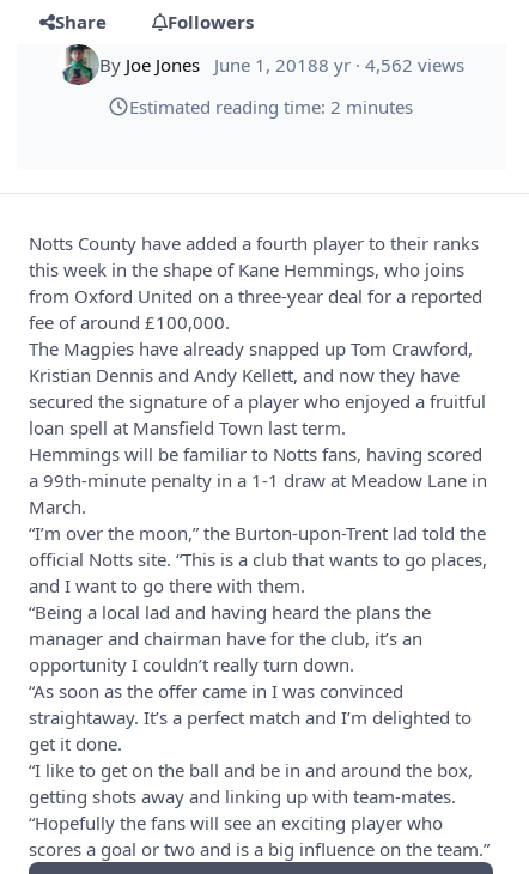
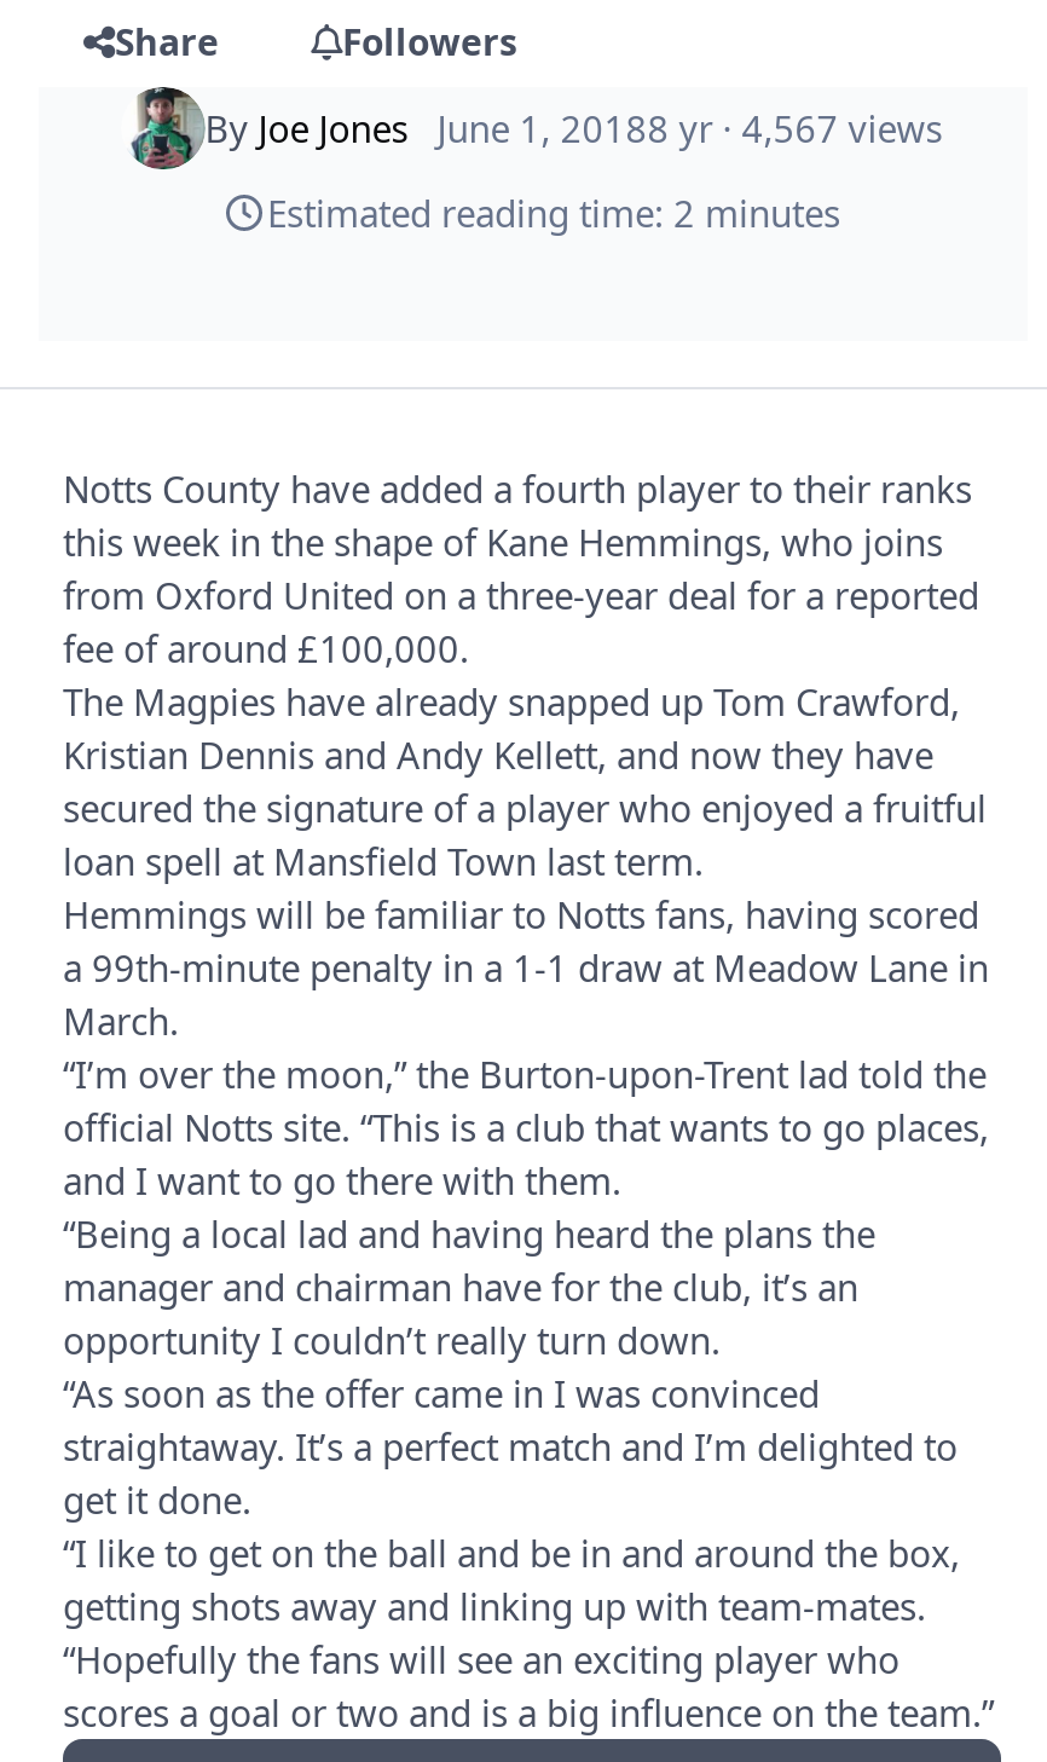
[99,53,464,77] By Joe Jones June 1, 20188 yr · 4,562 views -> [205,104,942,153] By Joe Jones June 1, 20188 yr · 4,567 views

